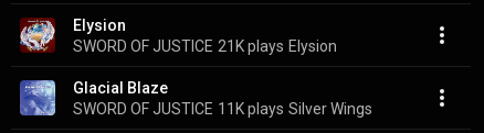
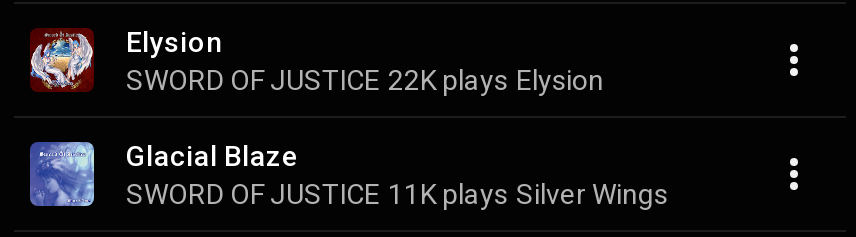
[73,37,337,54] SWORD OF JUSTICE 21K plays Elysion -> [126,63,604,95] SWORD OF JUSTICE 22K plays Elysion

